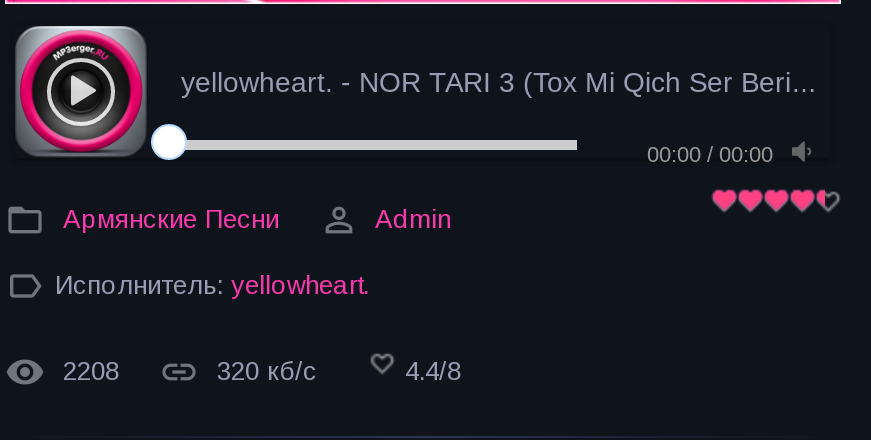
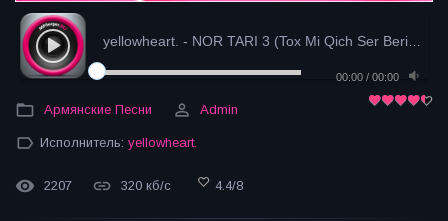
[63,356,119,386] 2208 -> [44,178,72,193] 2207

